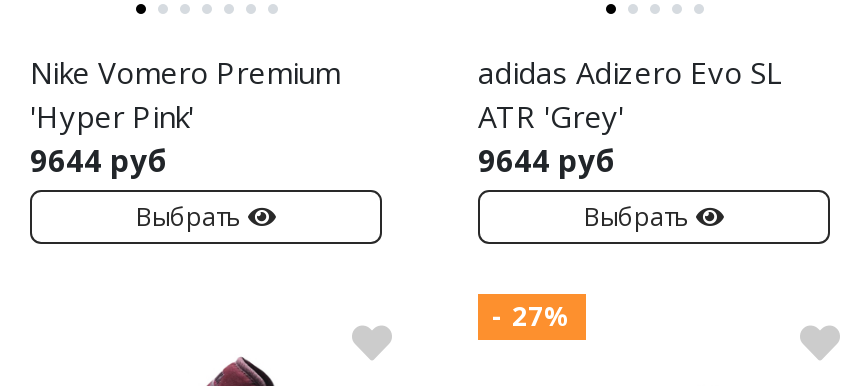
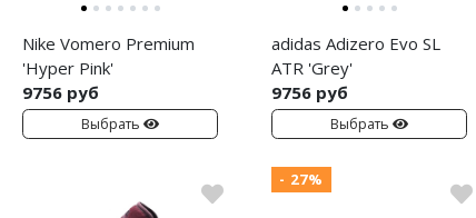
[30,141,168,181] 9644 руб -> [22,82,99,104] 9756 руб
[478,141,616,181] 9644 руб -> [271,82,348,104] 9756 руб

